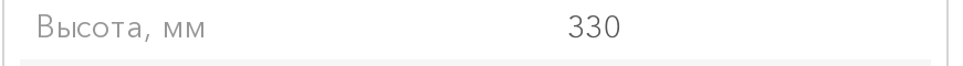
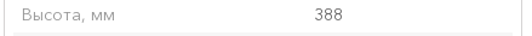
[568,7,621,46] 330 -> [314,4,343,25] 388

